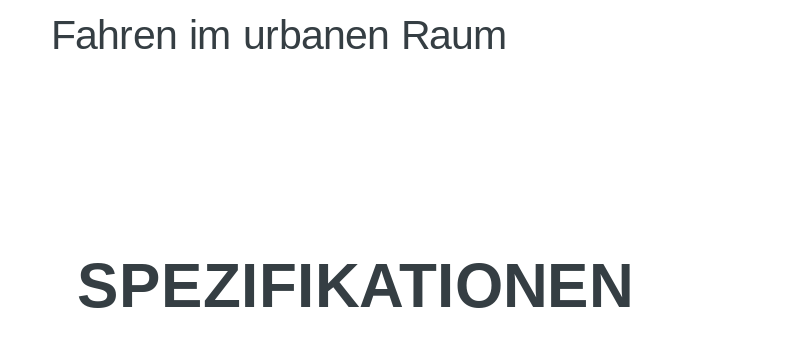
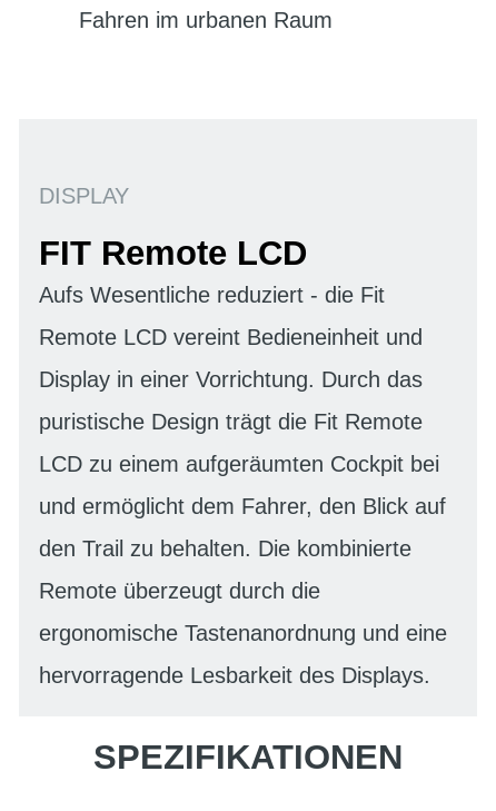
none -> [39,183,447,687] DISPLAY | FIT Remote LCD | Aufs Wesentliche reduziert - die Fit | Remote LCD vereint Bedieneinheit und | Display in einer Vorrichtung. Durch das | puristische Design trägt die Fit Remote | LCD zu einem aufgeräumten Cockpit bei | und ermöglicht dem Fahrer, den Blick auf | den Trail zu behalten. Die kombinierte | Remote überzeugt durch die | ergonomische Tastenanordnung und eine | hervorragende Lesbarkeit des Displays.

